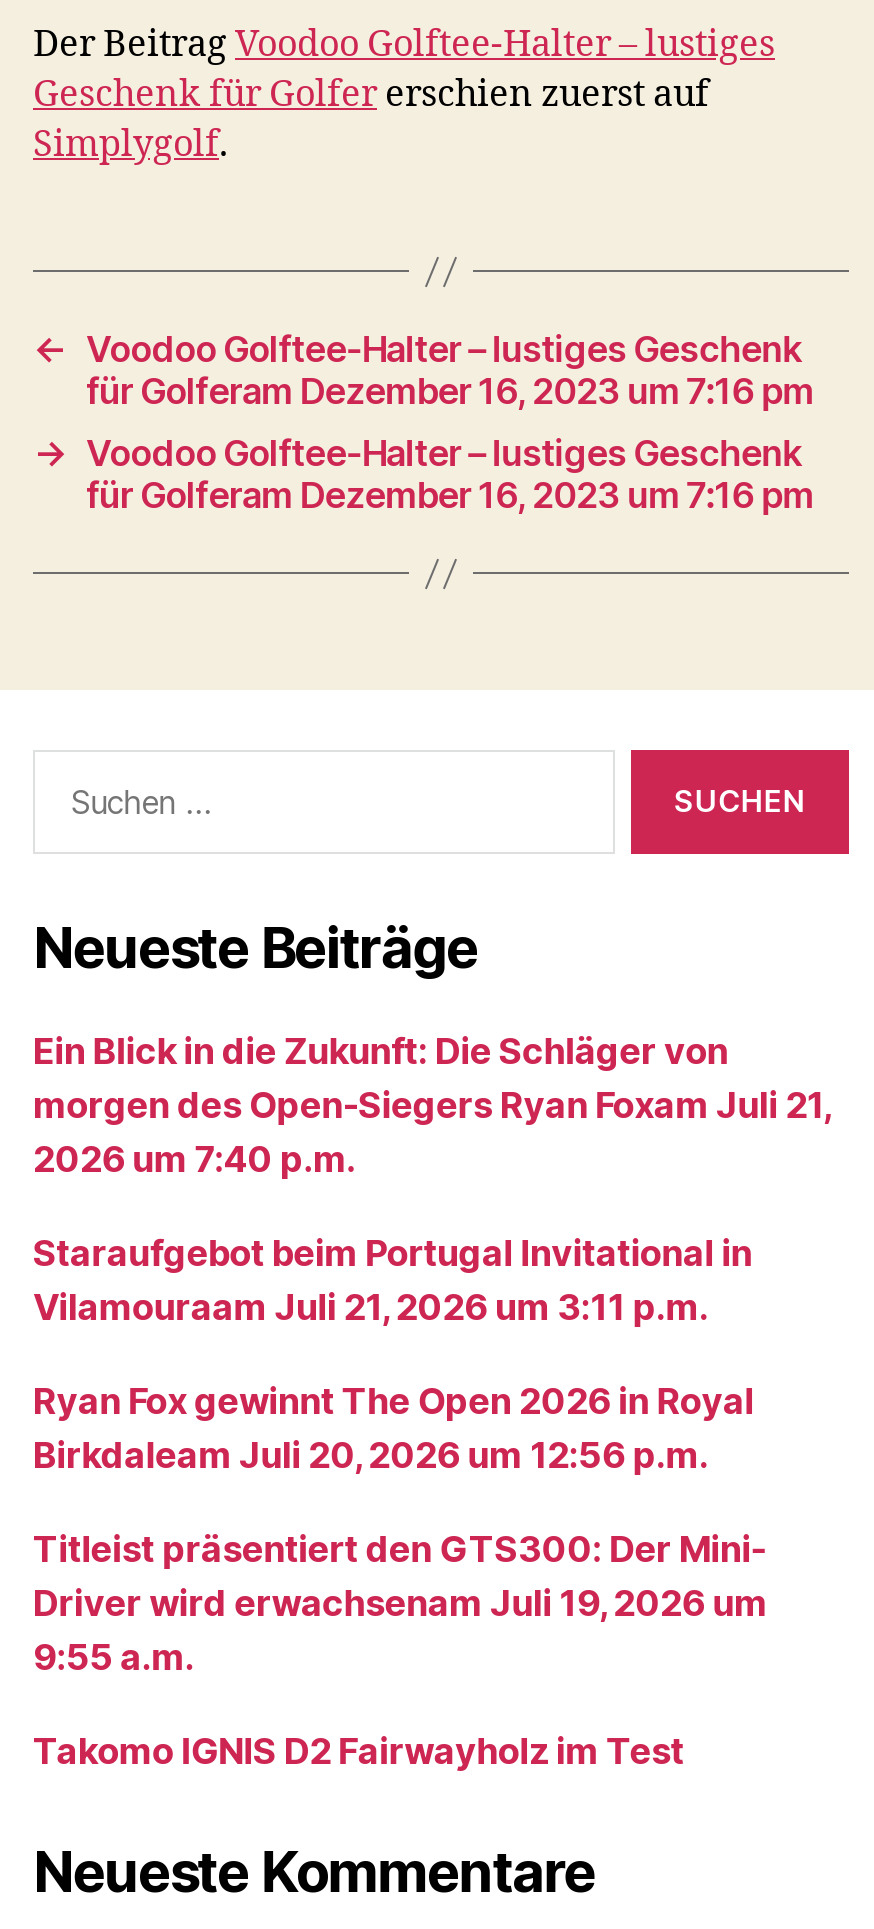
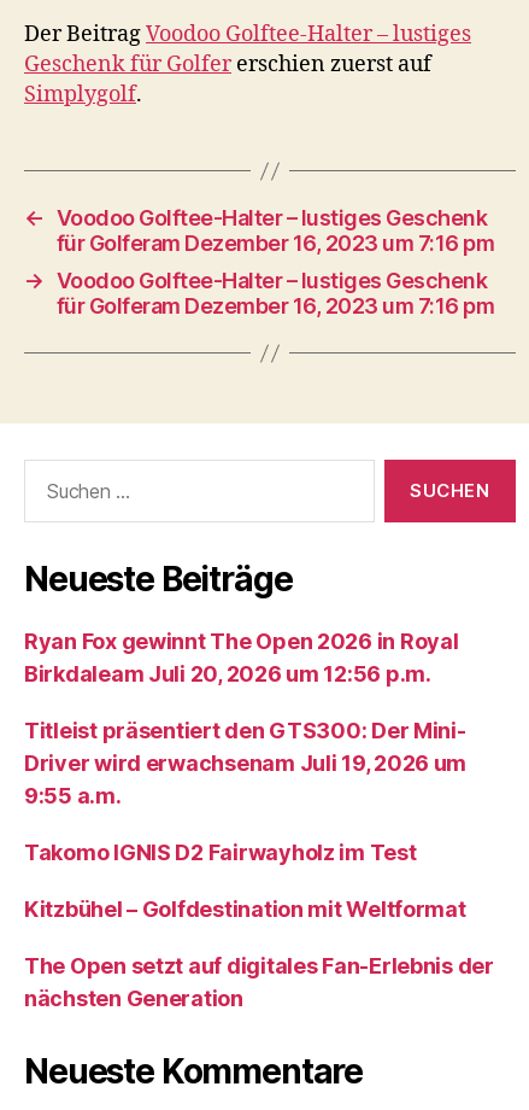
[33,1030,830,1328] Ein Blick in die Zukunft: Die Schläger von | morgen des Open-Siegers Ryan Foxam Juli 21, | 2026 um 7:40 p.m. | Staraufgebot beim Portugal Invitational in | Vilamouraam Juli 21, 2026 um 3:11 p.m. -> none
moved [33,1380,767,1772] -> [24,629,467,865]: Ryan Fox gewinnt The Open 2026 in Royal | Birkdaleam Juli 20, 2026 um 12:56 p.m. | Titleist präsentiert den GTS300: Der Mini- | Driver wird erwachsenam Juli 19, 2026 um | 9:55 a.m. | Takomo IGNIS D2 Fairwayholz im Test
none -> [24,896,494,1011] Kitzbühel – Golfdestination mit Weltformat | The Open setzt auf digitales Fan-Erlebnis der | nächsten Generation

